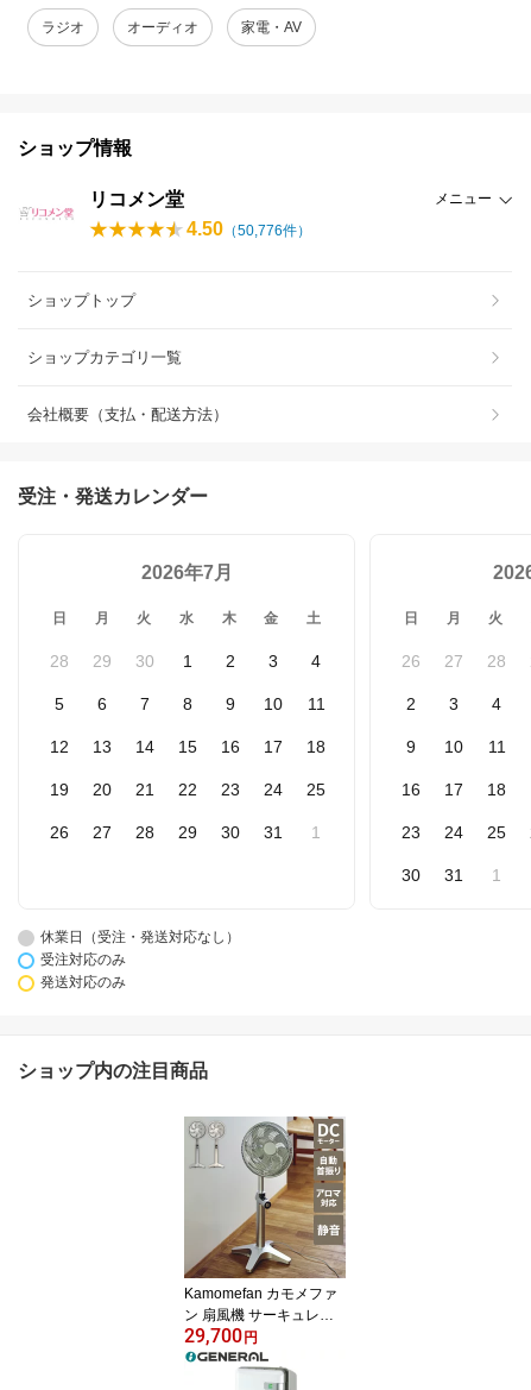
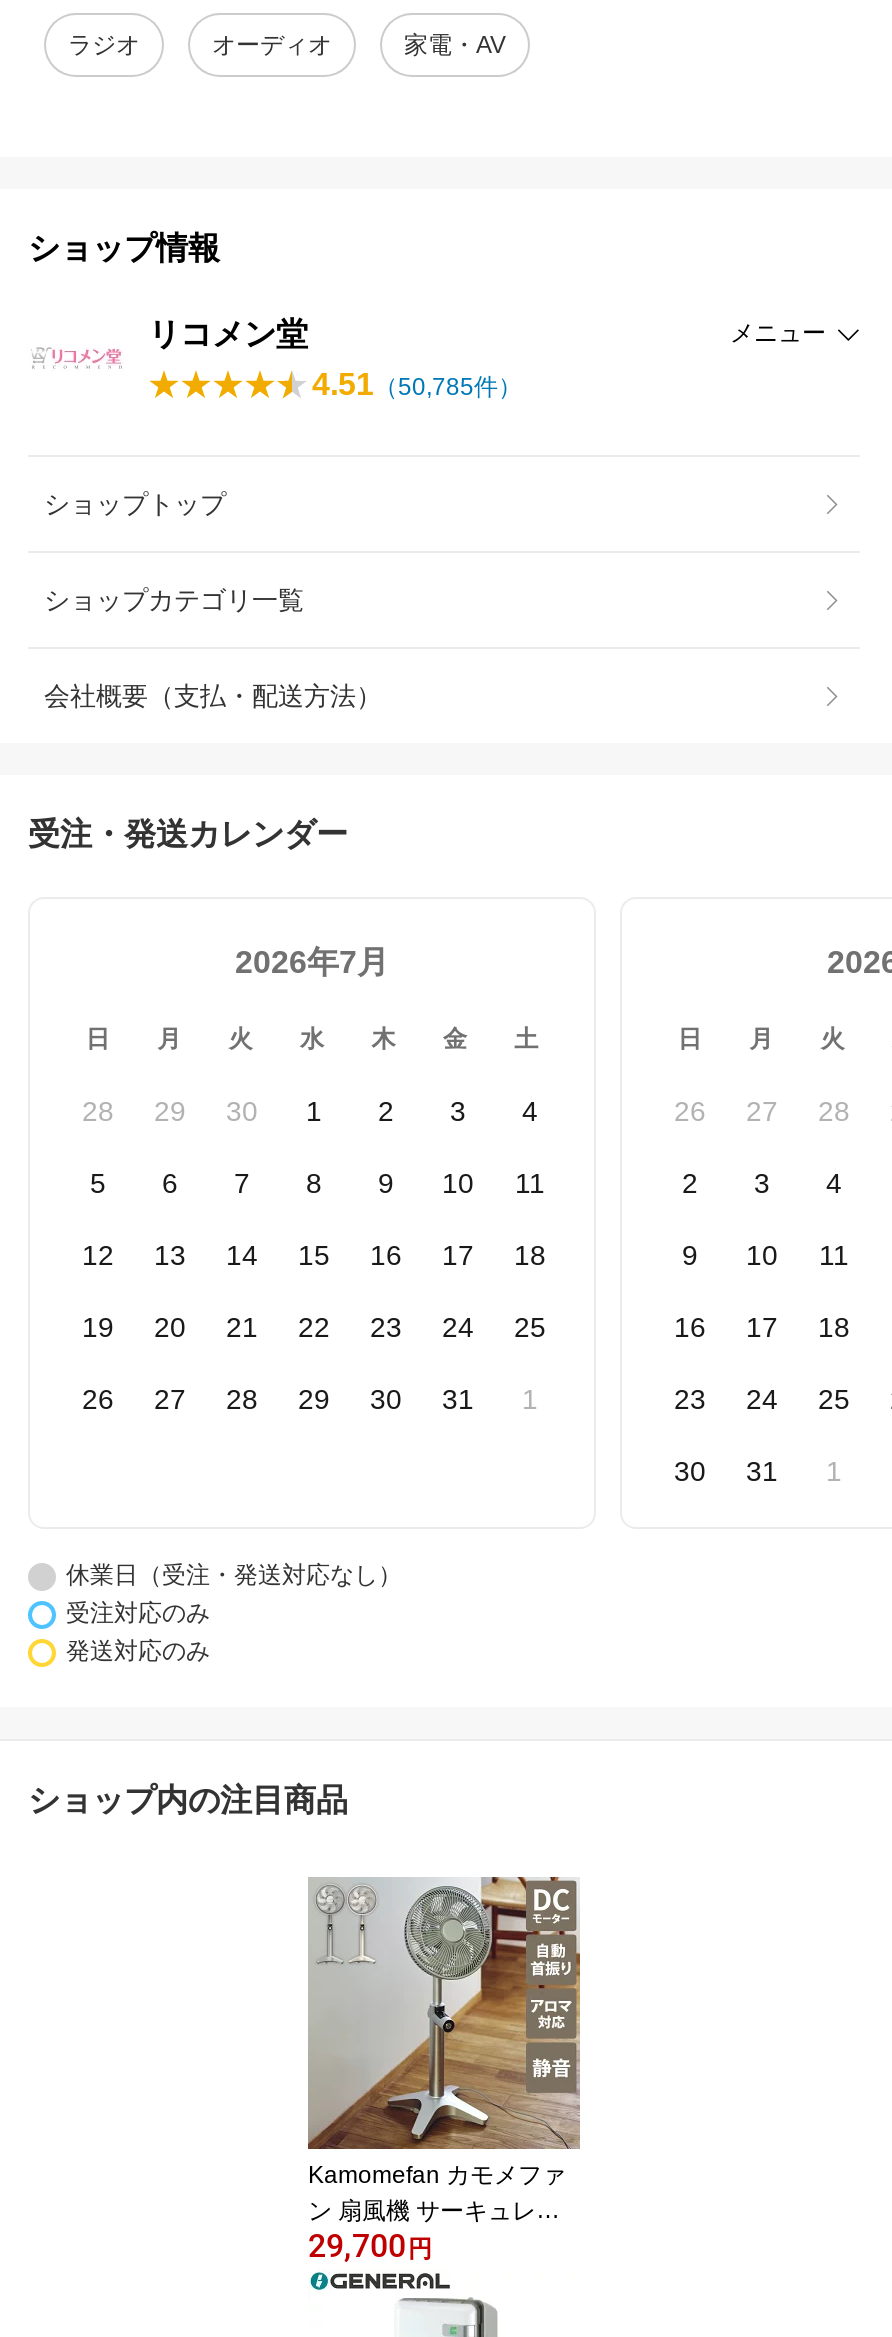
[187,219,311,239] 4.50（50,776件） -> [312,367,522,401] 4.51（50,785件）

